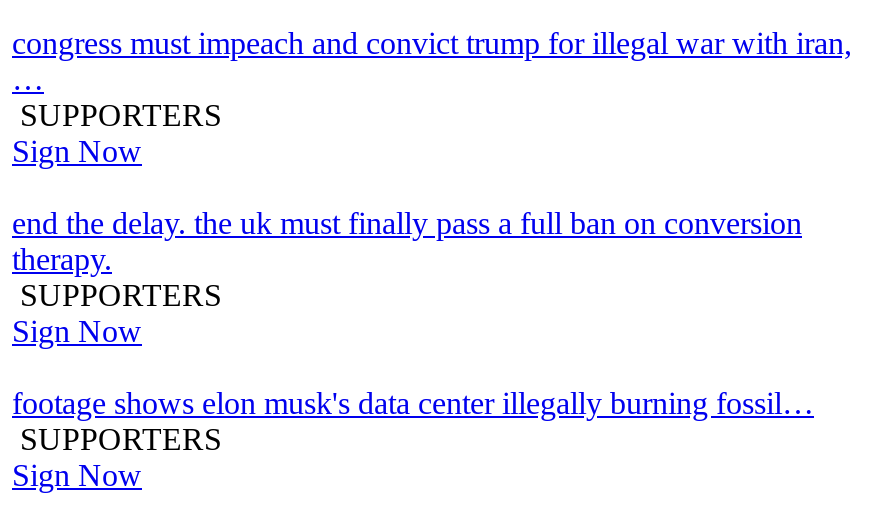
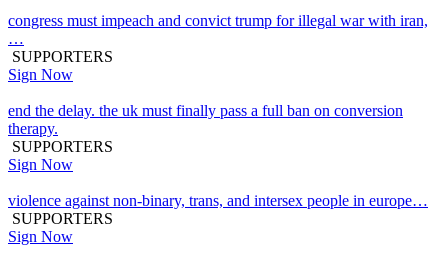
[12,386,814,420] footage shows elon musk's data center illegally burning fossil… -> [8,192,428,209] violence against non-binary, trans, and intersex people in europe…

